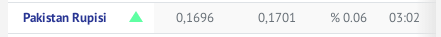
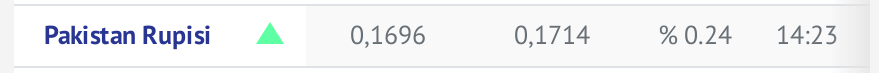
[258,9,296,26] 0,1701 -> [514,18,590,52] 0,1714
[330,9,367,26] % 0.06 -> [658,18,732,52] % 0.24
[389,9,420,26] 03:02 -> [776,18,838,52] 14:23

